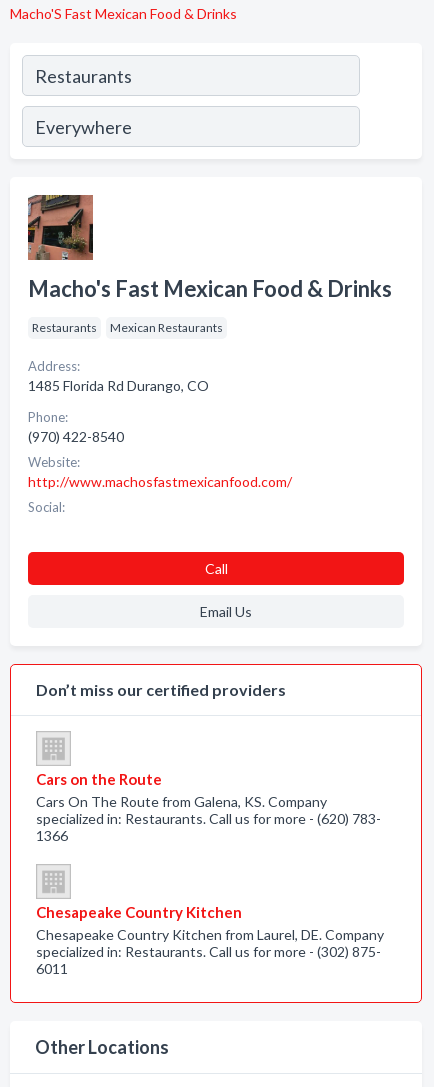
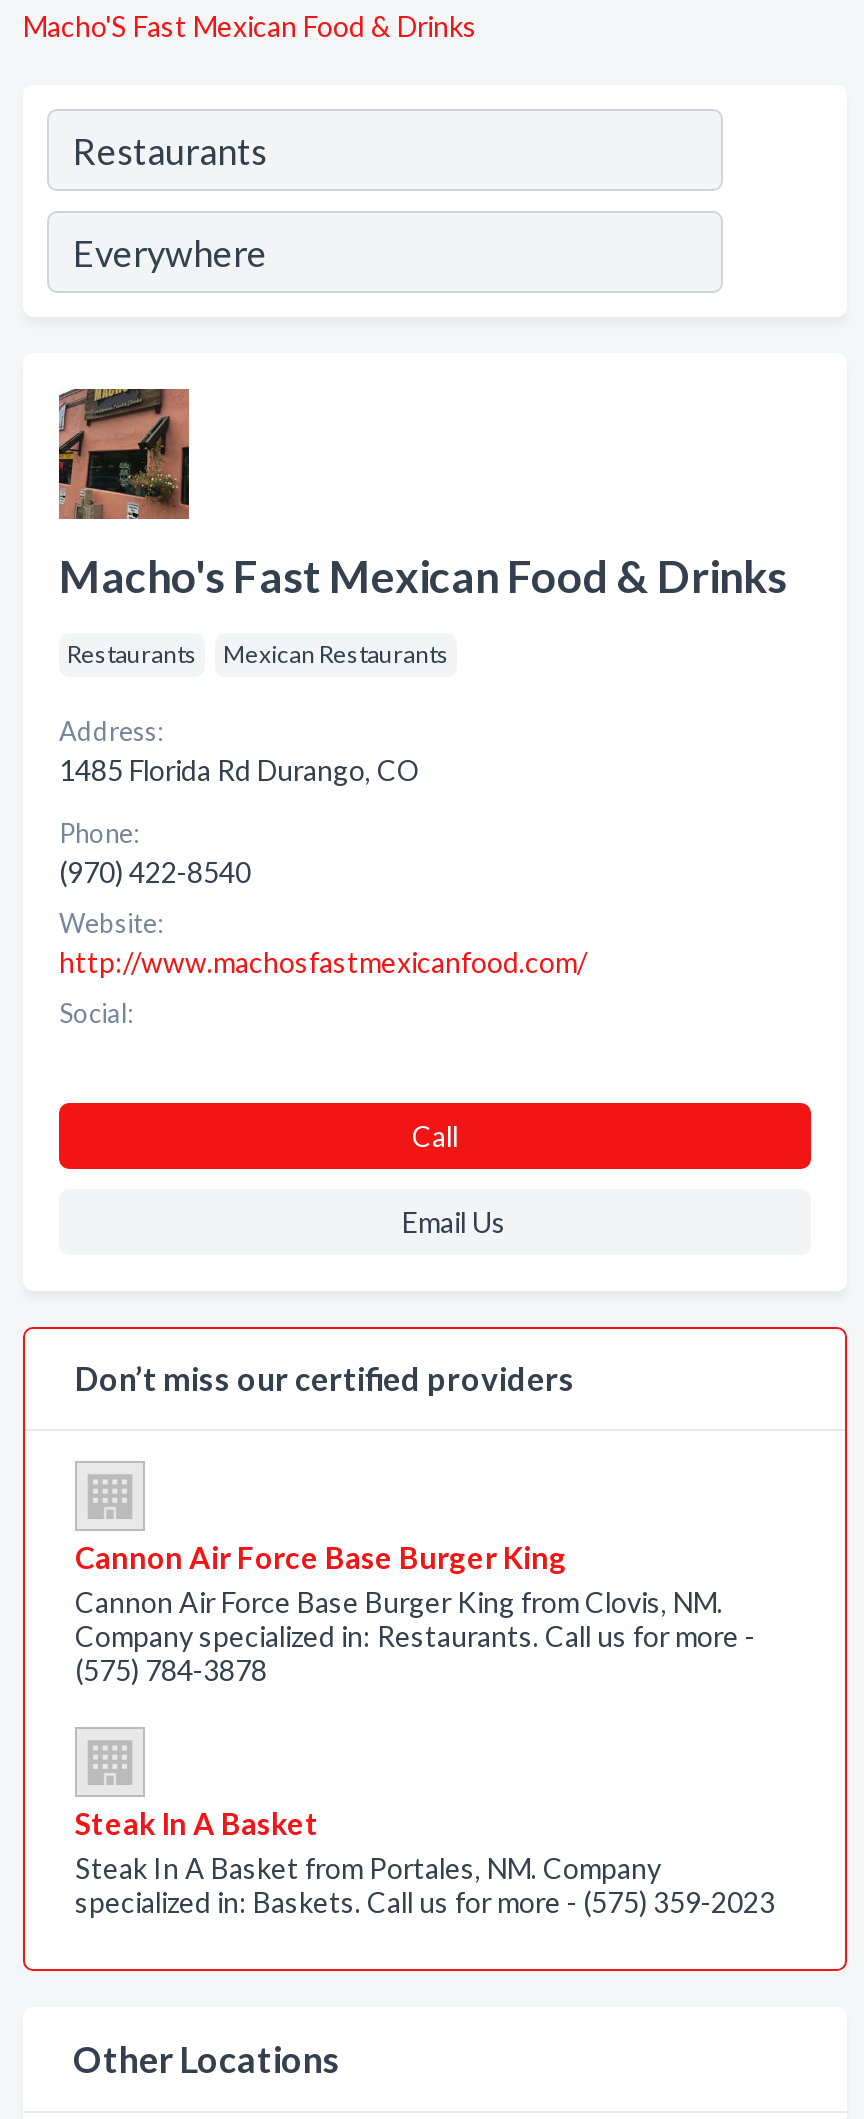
[36,770,381,844] Cars on the Route | Cars On The Route from Galena, KS. Company | specialized in: Restaurants. Call us for more - (620) 783- | 1366 -> [75,1539,755,1687] Cannon Air Force Base Burger King | Cannon Air Force Base Burger King from Clovis, NM. | Company specialized in: Restaurants. Call us for more - | (575) 784-3878
[36,903,384,977] Chesapeake Country Kitchen | Chesapeake Country Kitchen from Laurel, DE. Company | specialized in: Restaurants. Call us for more - (302) 875- | 6011 -> [75,1805,775,1919] Steak In A Basket | Steak In A Basket from Portales, NM. Company | specialized in: Baskets. Call us for more - (575) 359-2023

